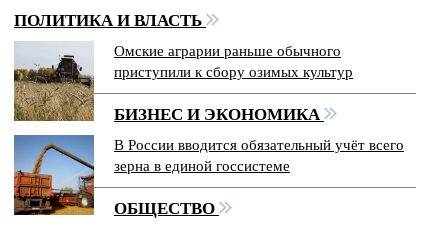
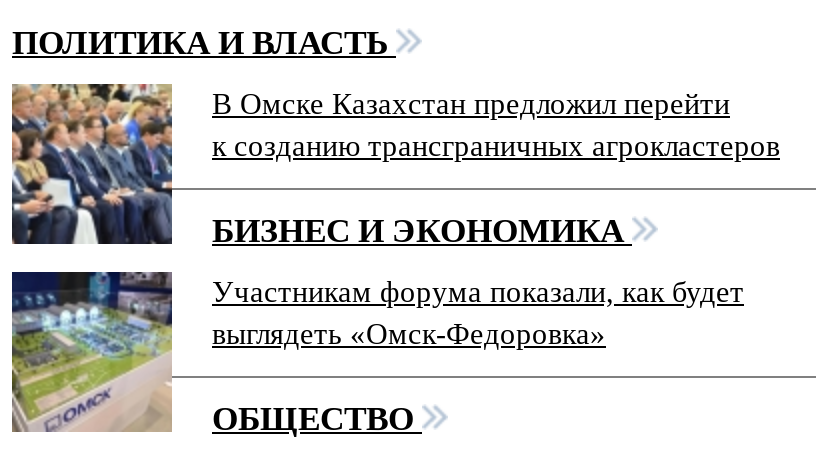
[13,41,353,122] [image] | Омские аграрии раньше обычного | приступили к сбору озимых культур -> [10,82,780,246] [image] | В Омске Казахстан предложил перейти | к созданию трансграничных агрокластеров
[13,134,404,216] [image] | В России вводится обязательный учёт всего | зерна в единой госсистеме -> [10,270,744,434] [image] | Участникам форума показали, как будет | выглядеть «Омск-Федоровка»

